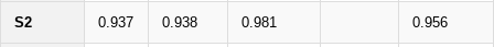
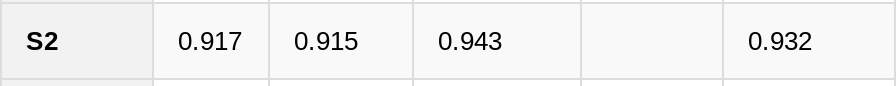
[98,14,133,31] 0.937 -> [178,26,242,56] 0.917
[162,14,197,31] 0.938 -> [294,26,358,56] 0.915
[241,14,277,31] 0.981 -> [438,26,502,56] 0.943
[412,14,448,31] 0.956 -> [748,26,812,56] 0.932

